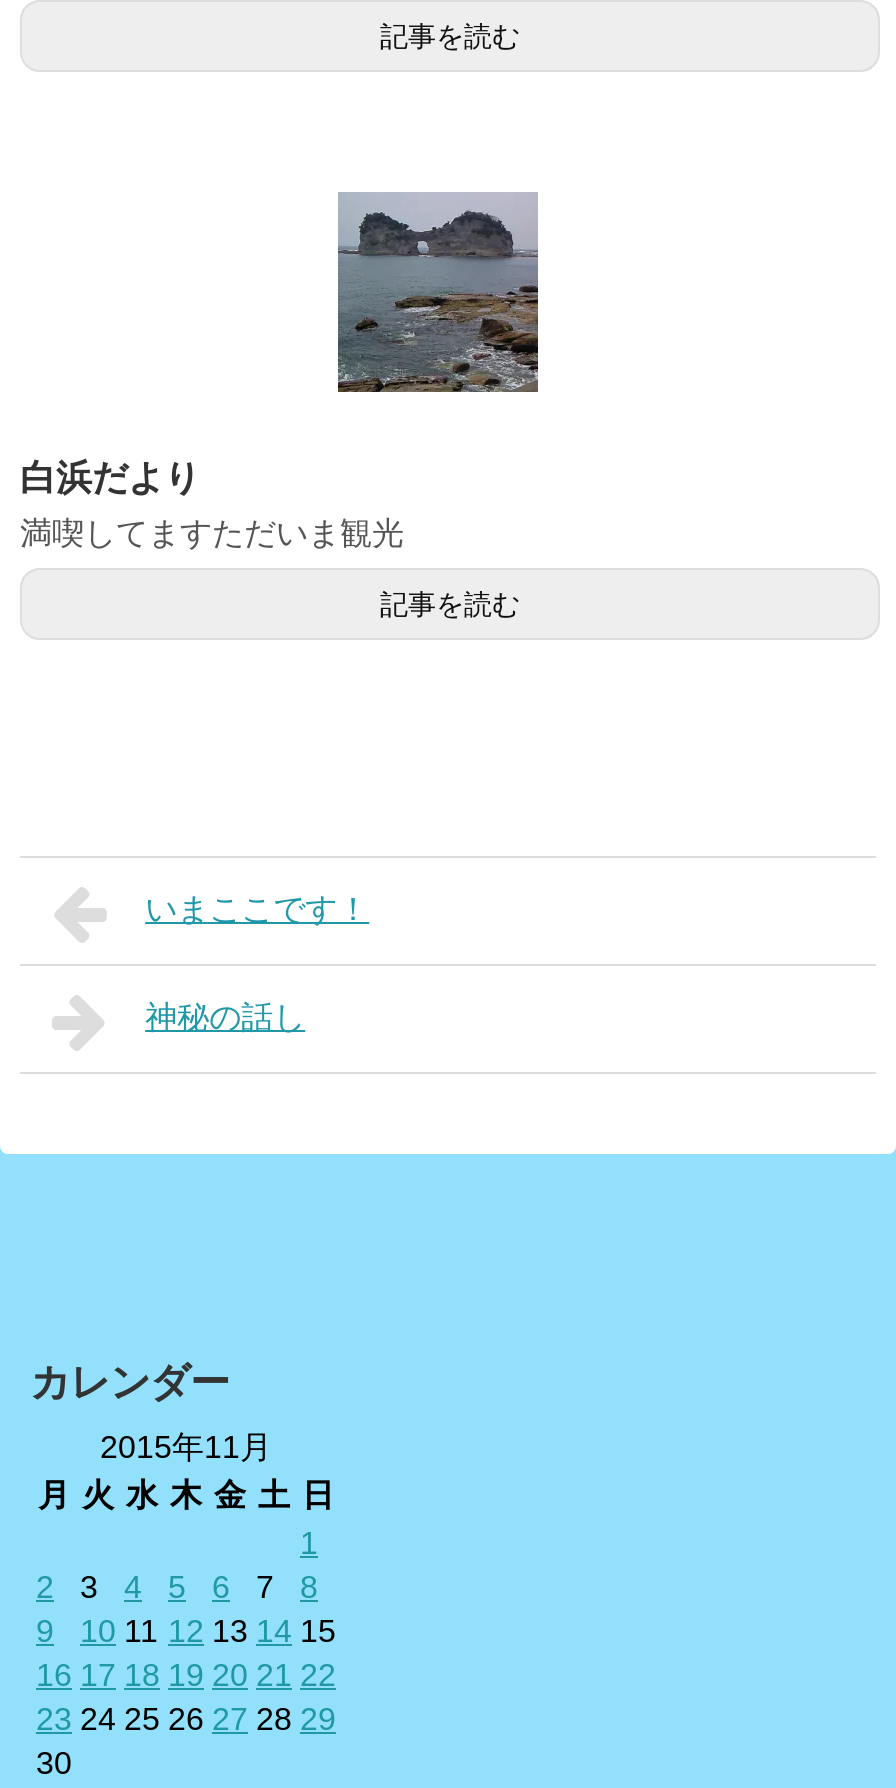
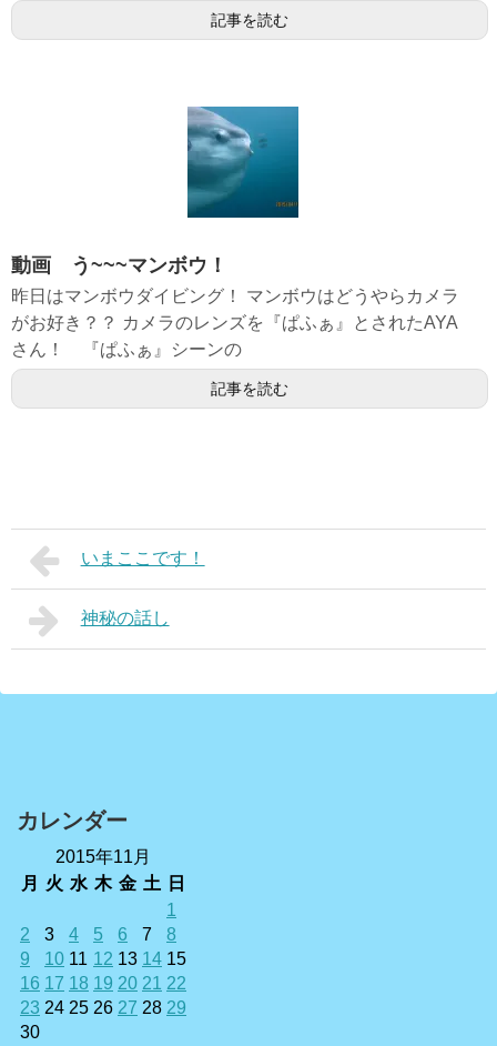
[20,194,540,551] [image] | 白浜だより | 満喫してますただいま観光 -> [11,107,459,359] [image] | 動画 う~~~マンボウ！ | 昨日はマンボウダイビング！ マンボウはどうやらカメラ | がお好き？？ カメラのレンズを『ぱふぁ』とされたAYA | さん！ 『ぱふぁ』シーンの

